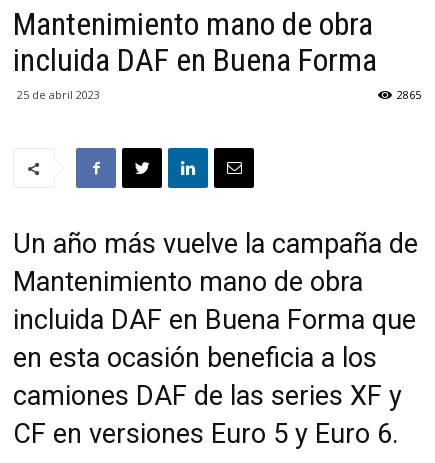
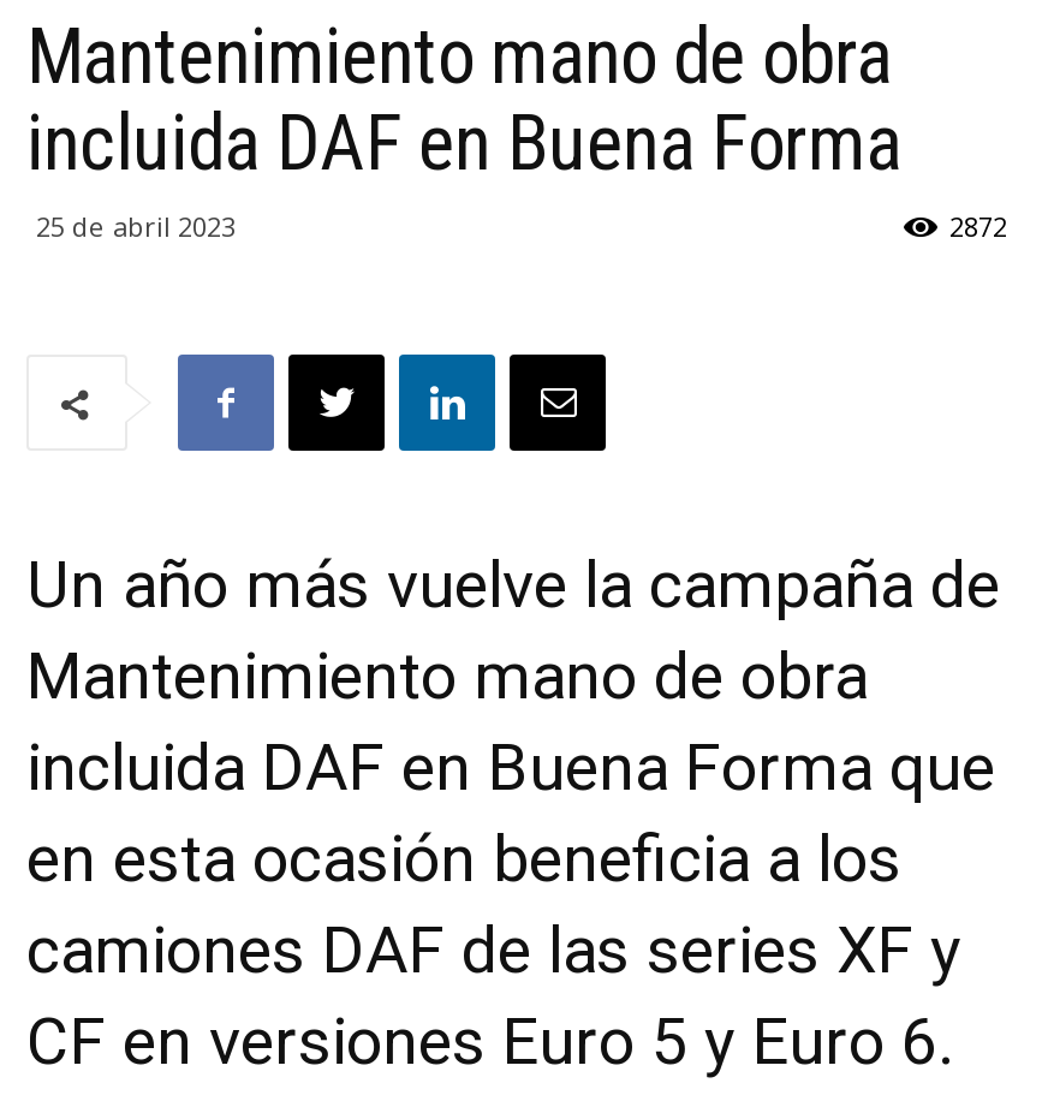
[397,87,421,102] 2865 -> [949,209,1007,245] 2872

